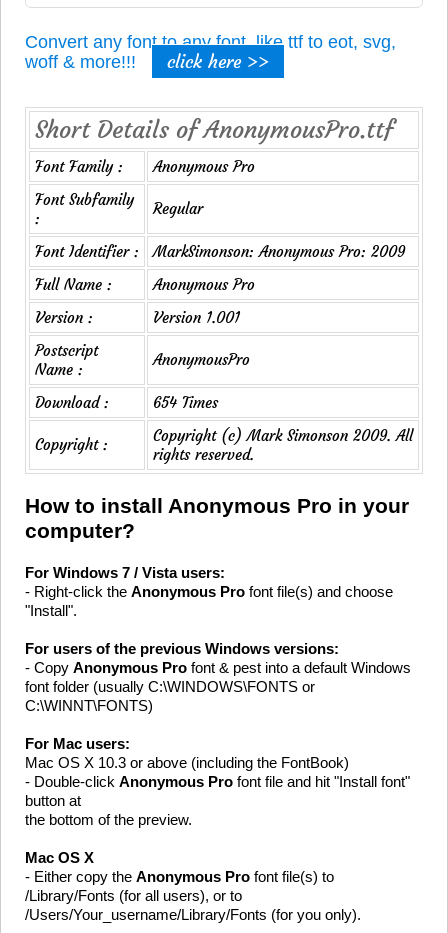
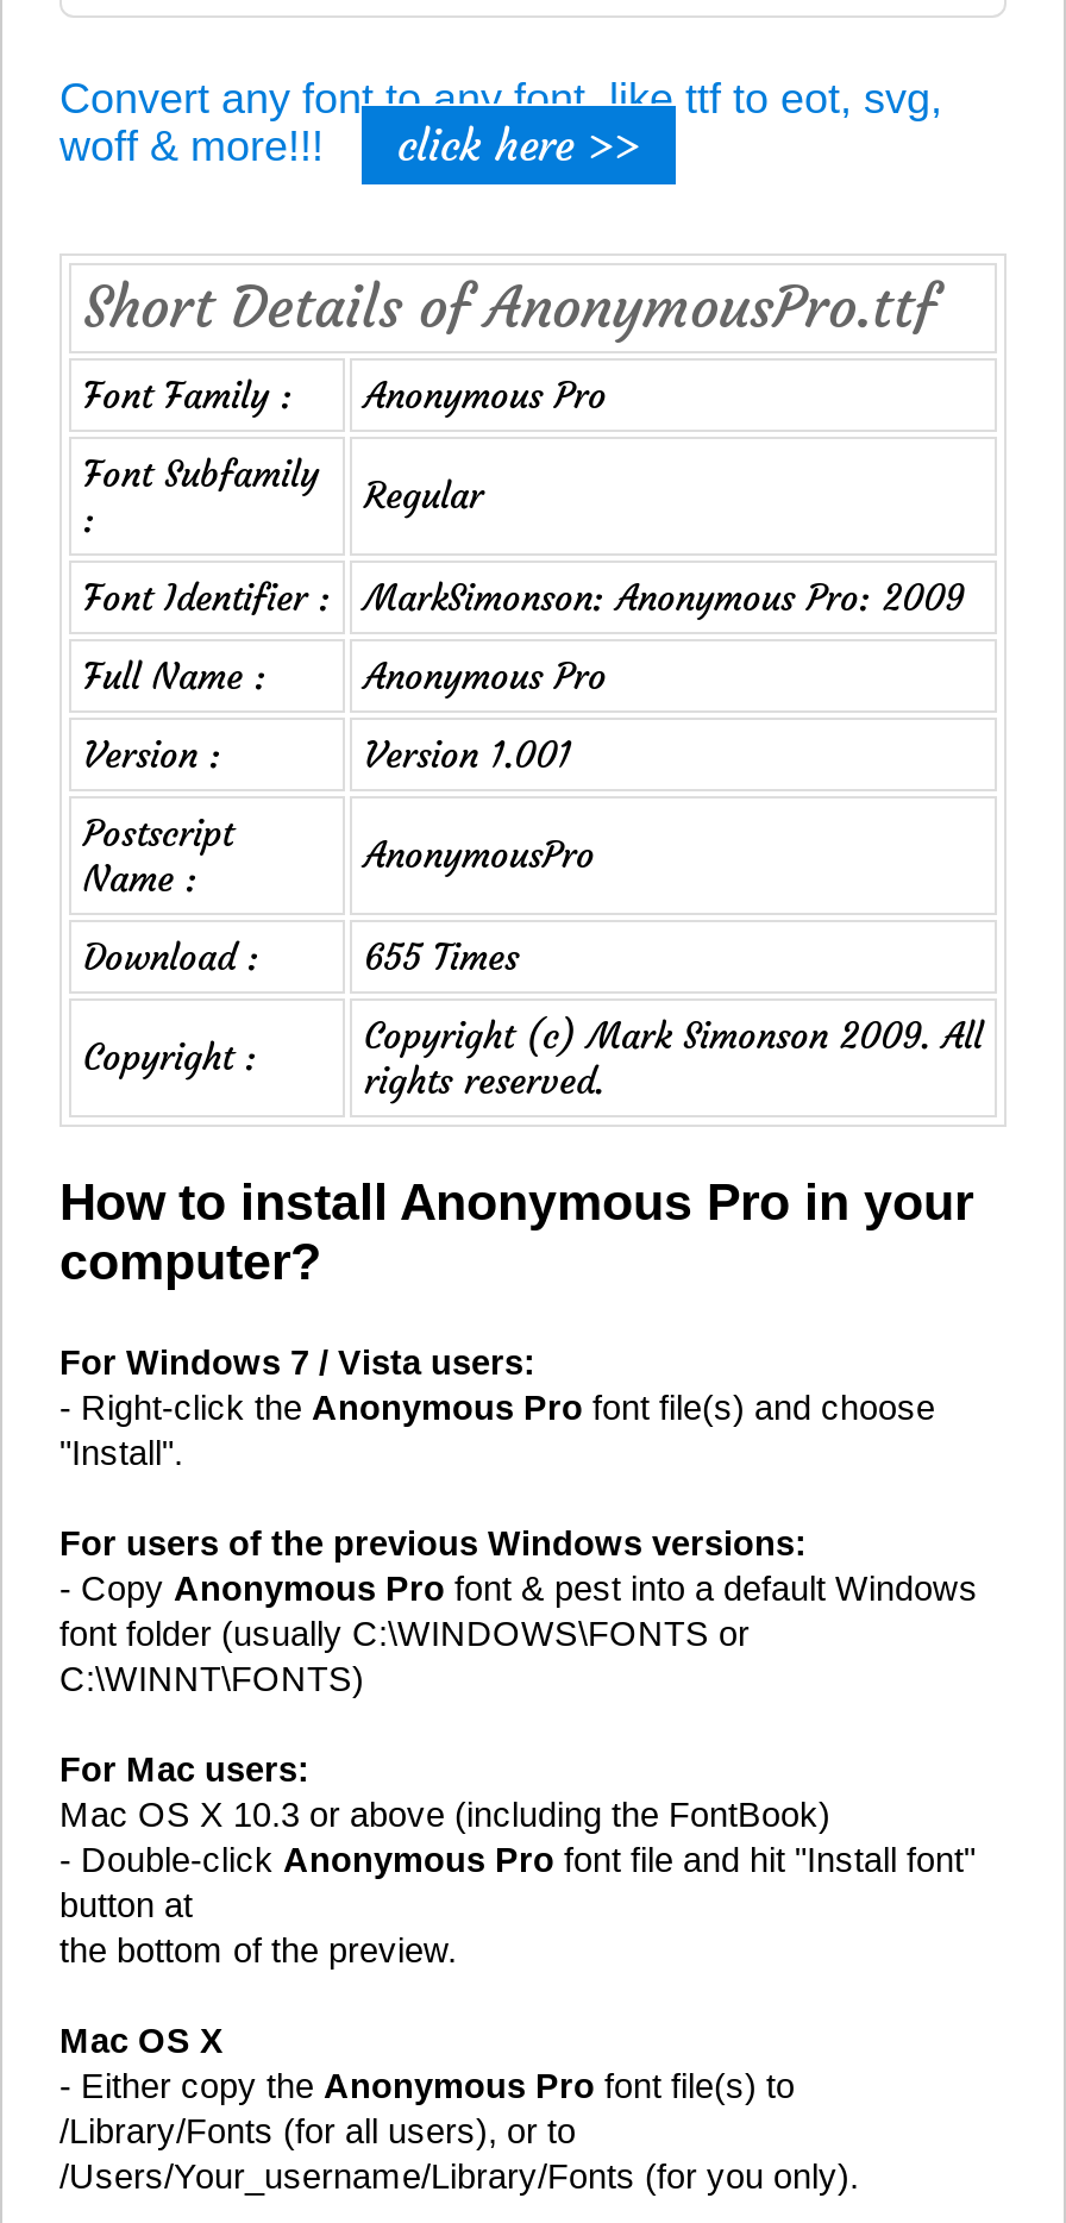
[153,393,218,412] 654 Times -> [364,933,519,979] 655 Times

